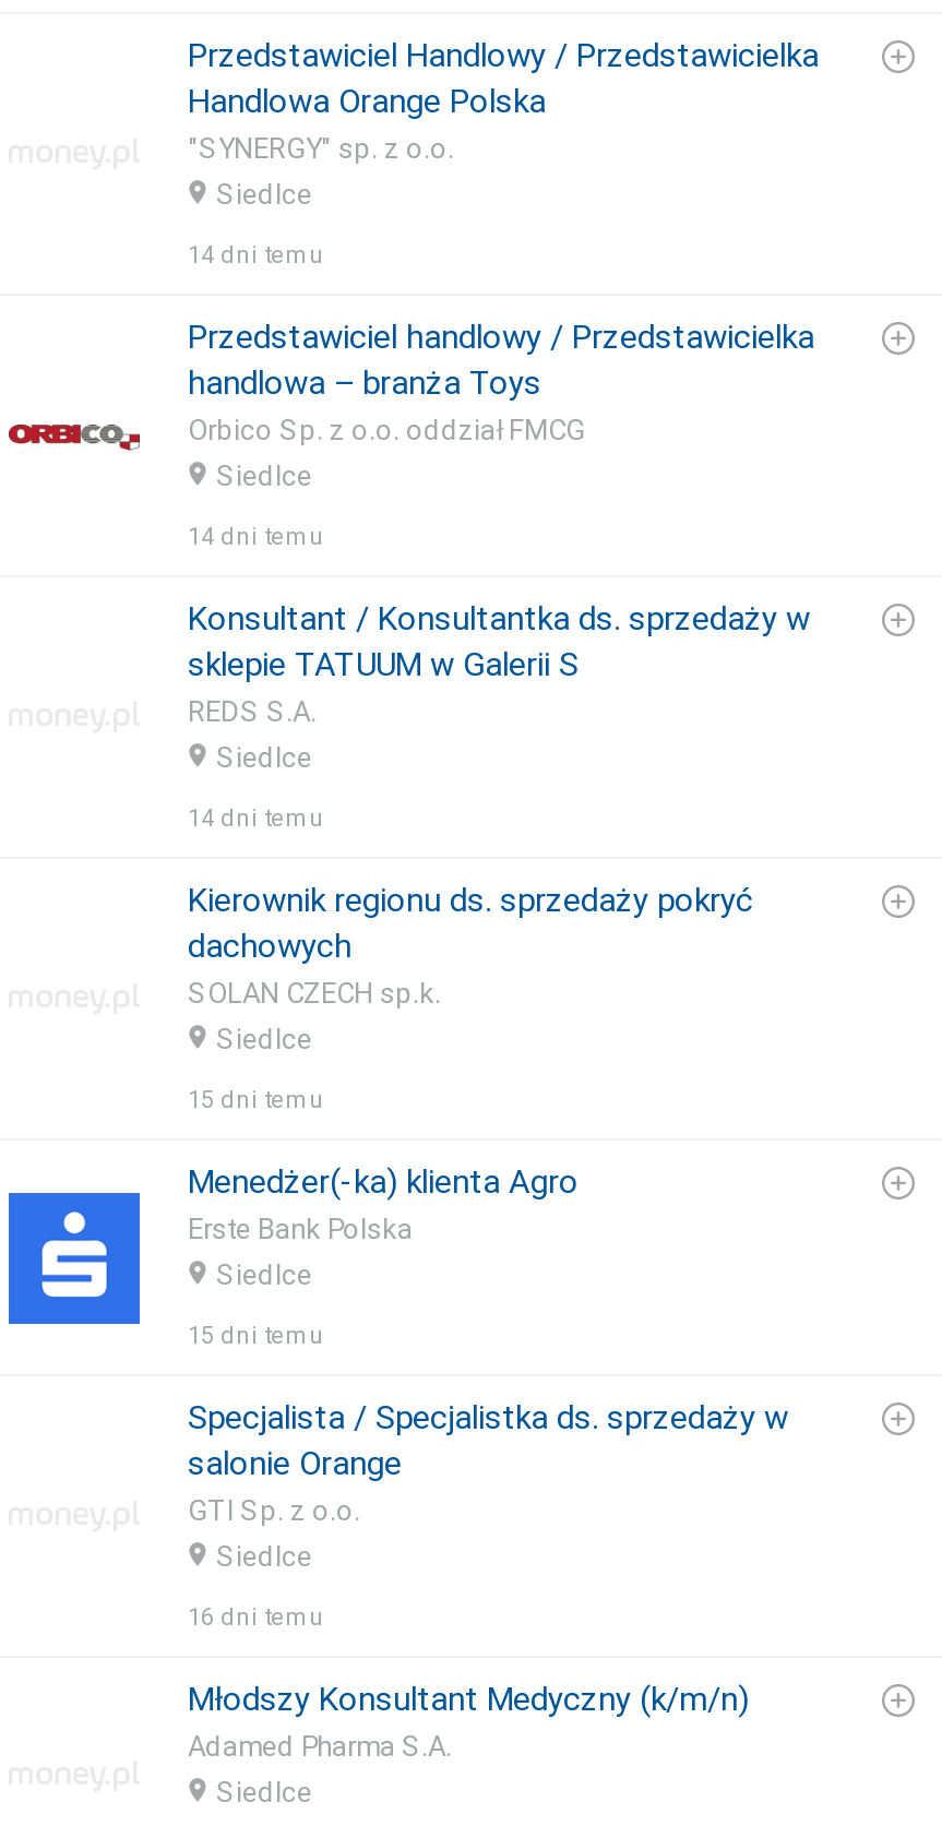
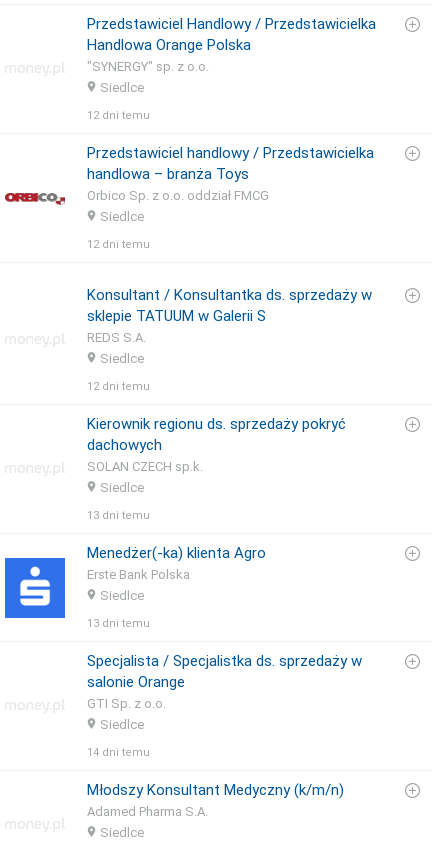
[188,241,325,270] 14 dni temu -> [87,109,150,122] 12 dni temu
[188,523,325,551] 14 dni temu -> [87,238,150,251] 12 dni temu
[188,805,325,833] 14 dni temu -> [87,380,150,393] 12 dni temu
[188,1086,325,1115] 15 dni temu -> [87,509,150,522] 13 dni temu
[188,1322,325,1350] 15 dni temu -> [87,617,150,630] 13 dni temu
[188,1604,325,1632] 16 dni temu -> [87,746,150,759] 14 dni temu

